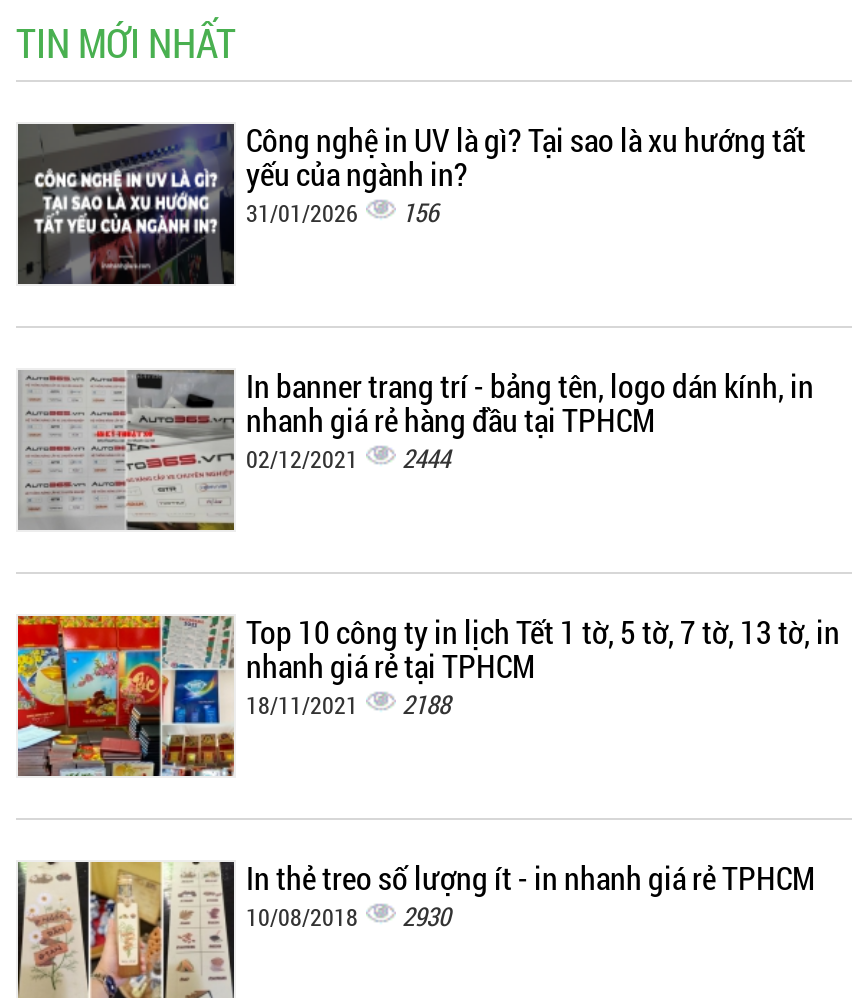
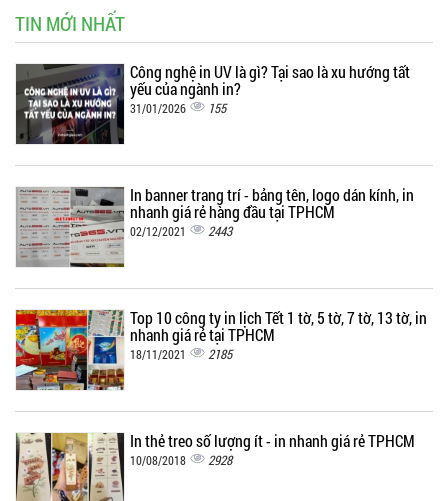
[246,194,438,230] 31/01/2026 156 -> [130,99,226,117] 31/01/2026 155
[246,440,450,476] 02/12/2021 2444 -> [130,222,232,240] 02/12/2021 2443
[246,686,450,722] 18/11/2021 2188 -> [130,345,232,363] 18/11/2021 2185
[246,898,450,934] 10/08/2018 2930 -> [130,451,232,469] 10/08/2018 2928

